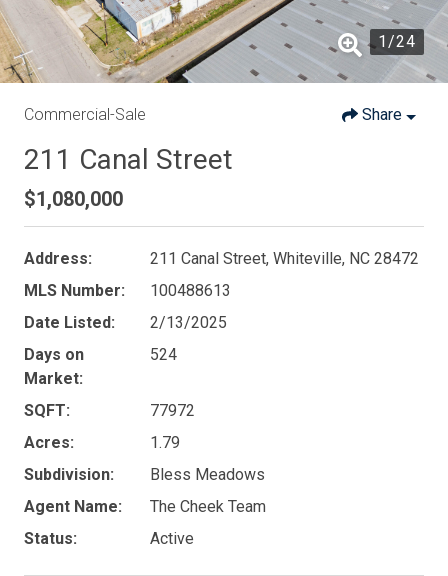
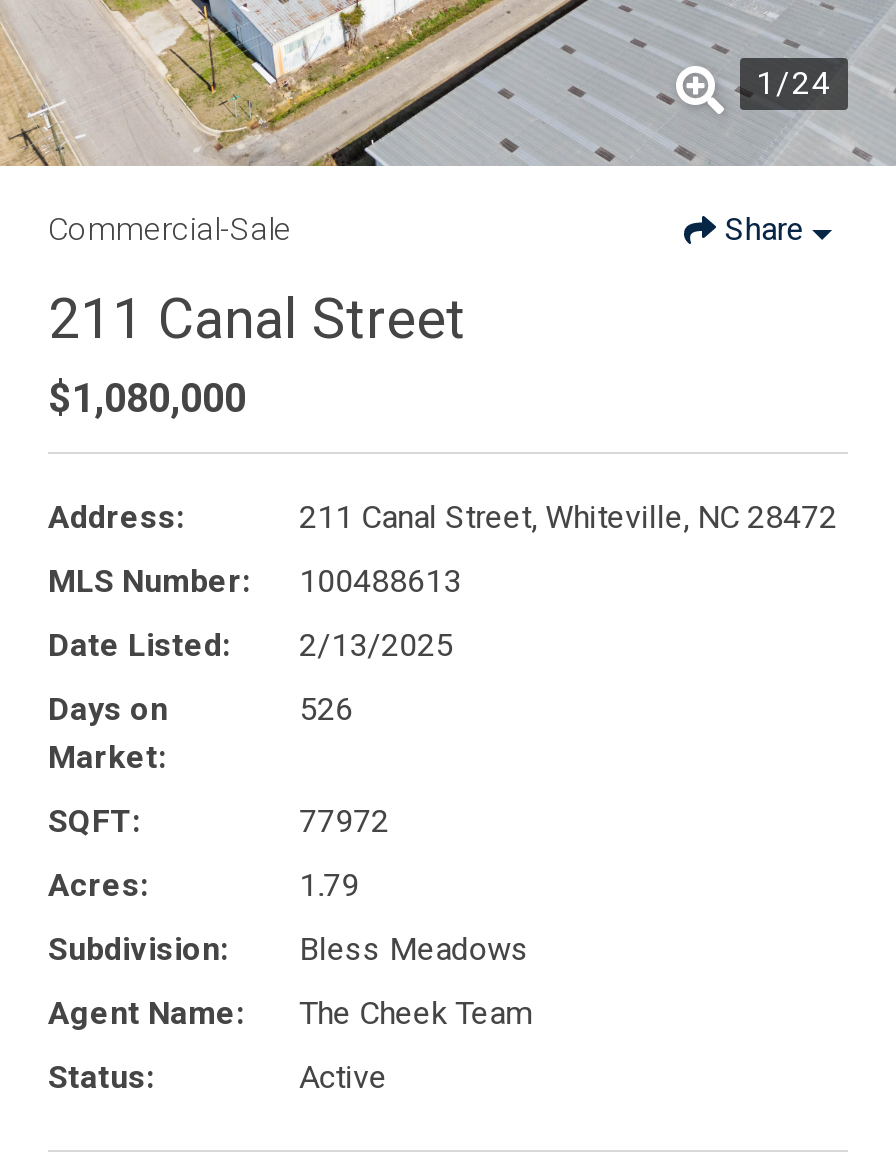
[150,345,177,364] 524 -> [299,690,353,728] 526

